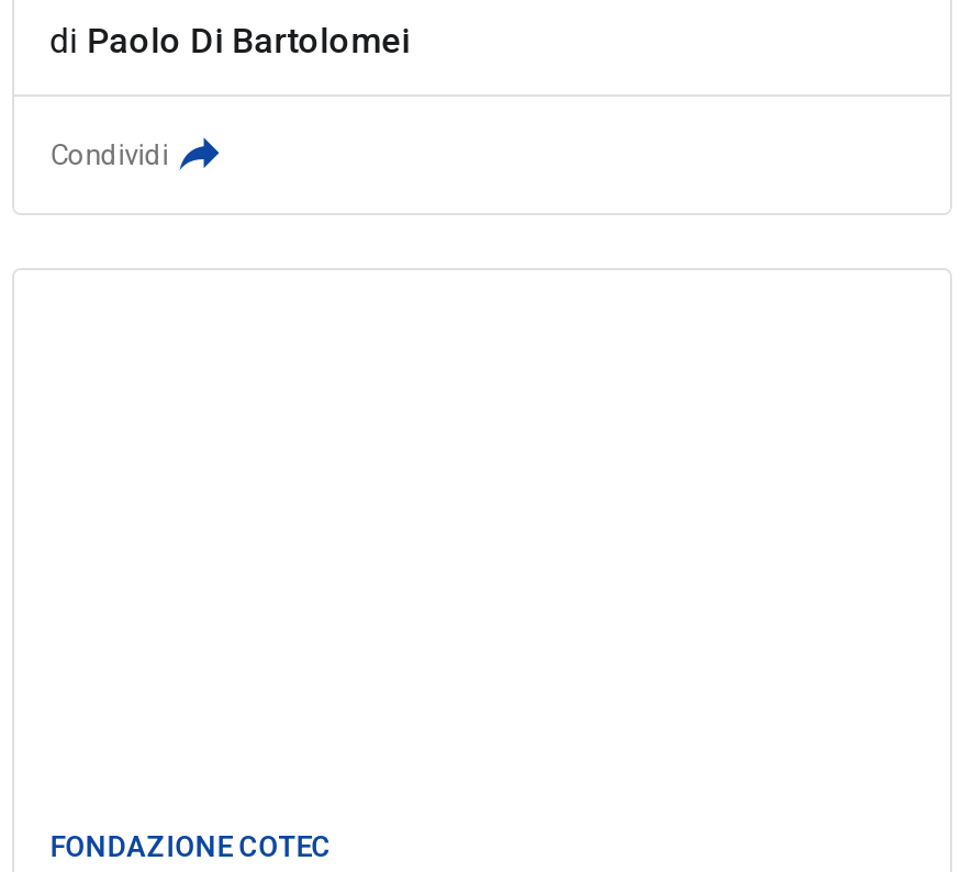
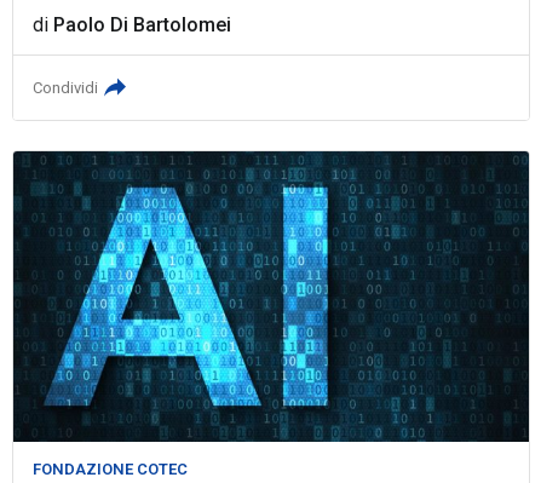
none -> [12,150,530,443] [image]

